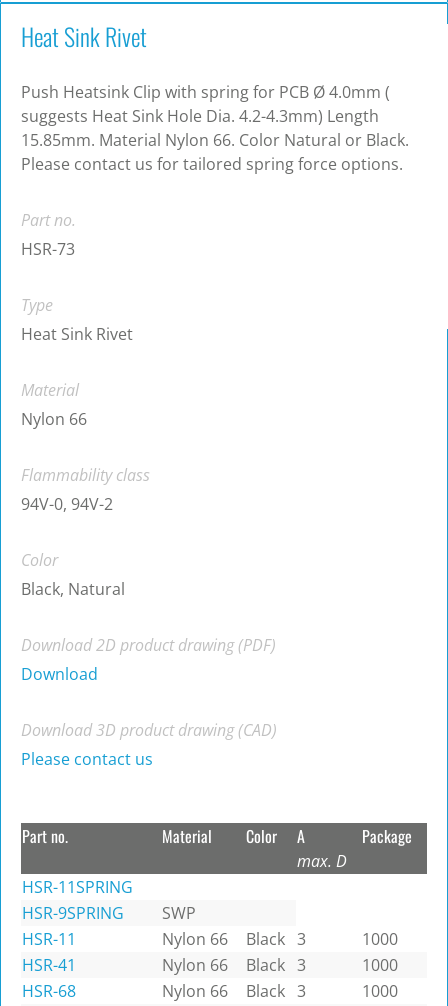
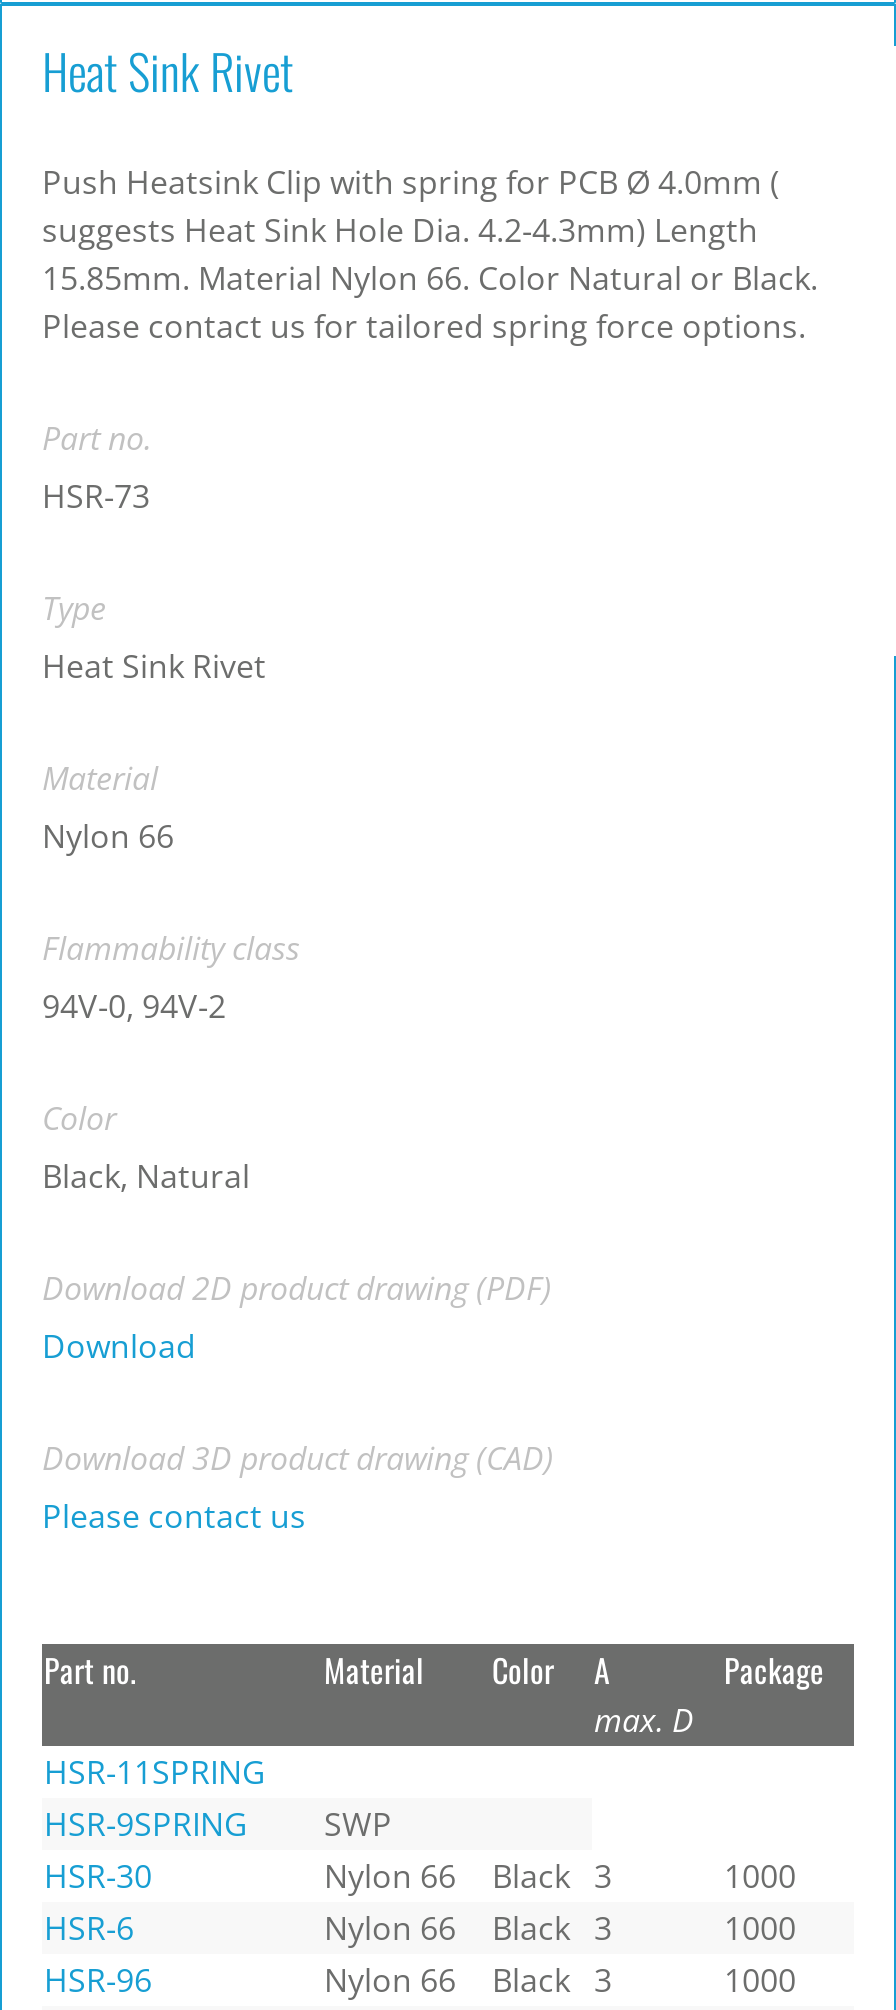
[22,928,76,950] HSR-11 -> [44,1855,152,1899] HSR-30
[22,954,76,976] HSR-41 -> [44,1907,134,1951] HSR-6
[22,980,76,1002] HSR-68 -> [44,1959,152,2003] HSR-96

